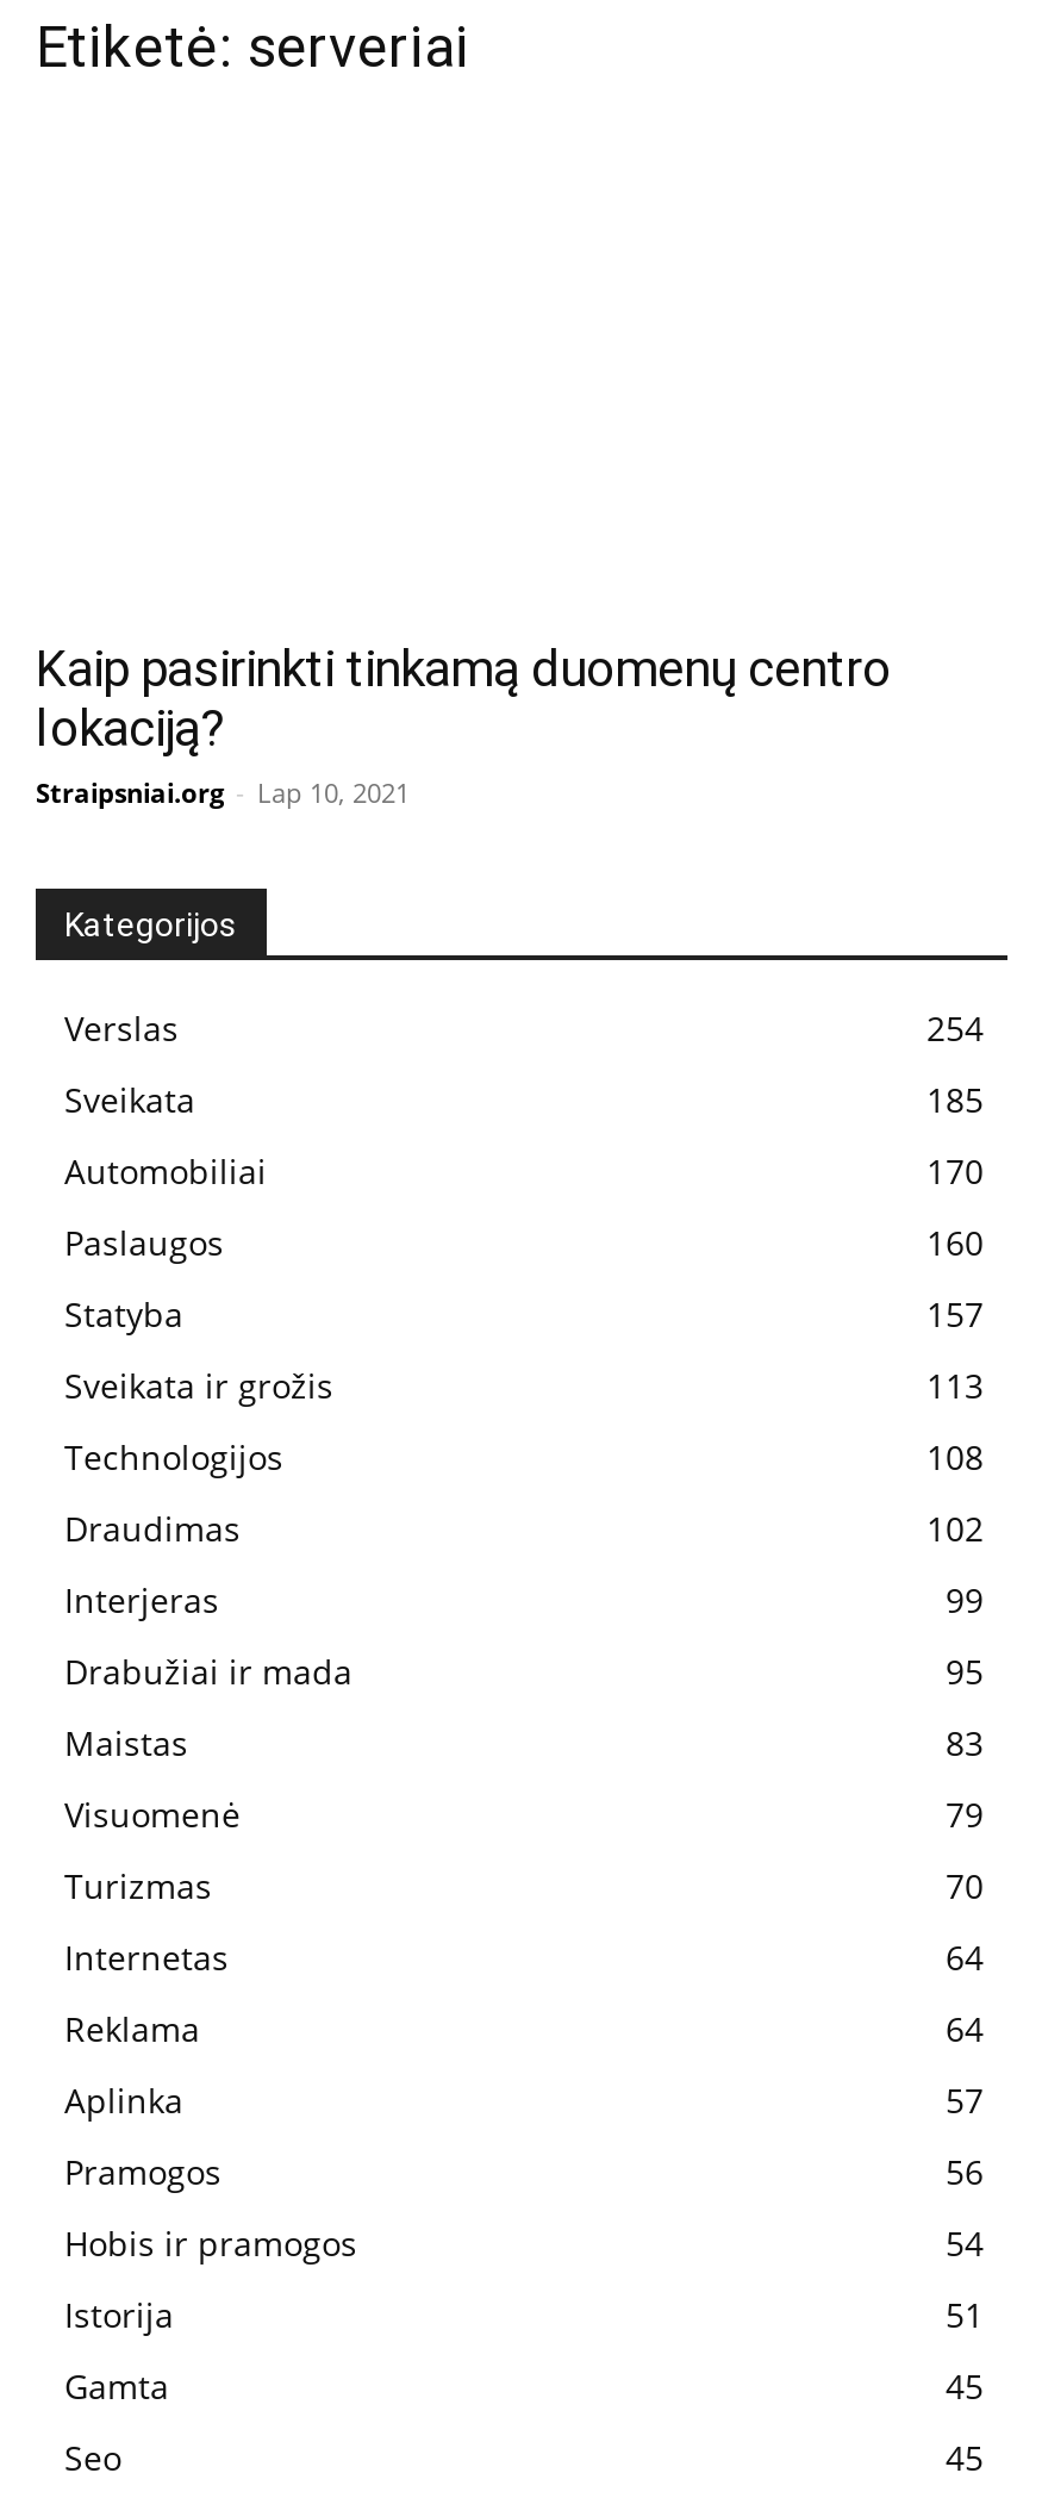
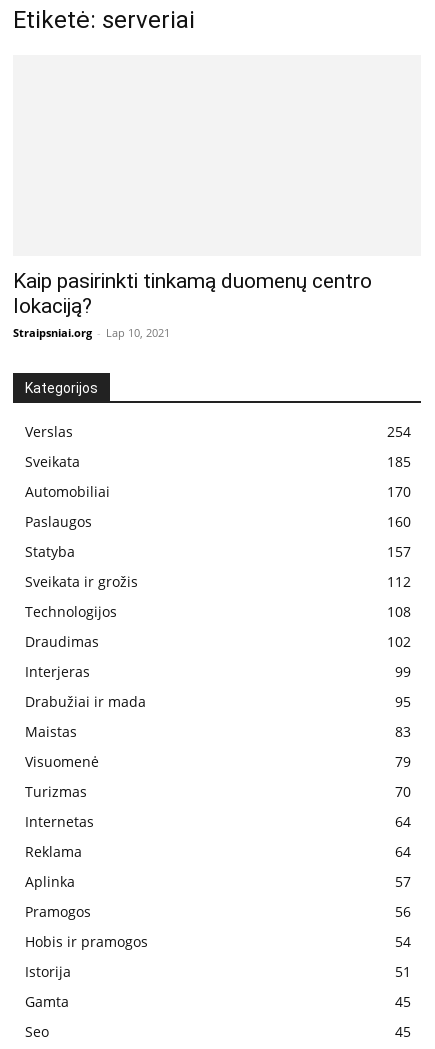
[926,1364,984,1409] 113 -> [387,572,411,591] 112

